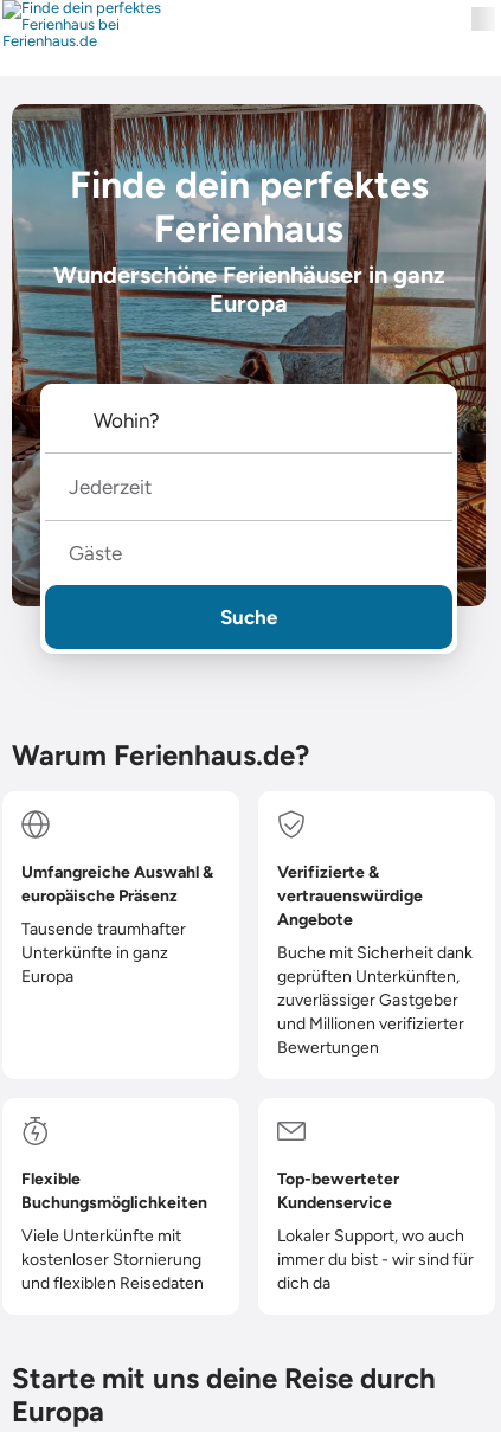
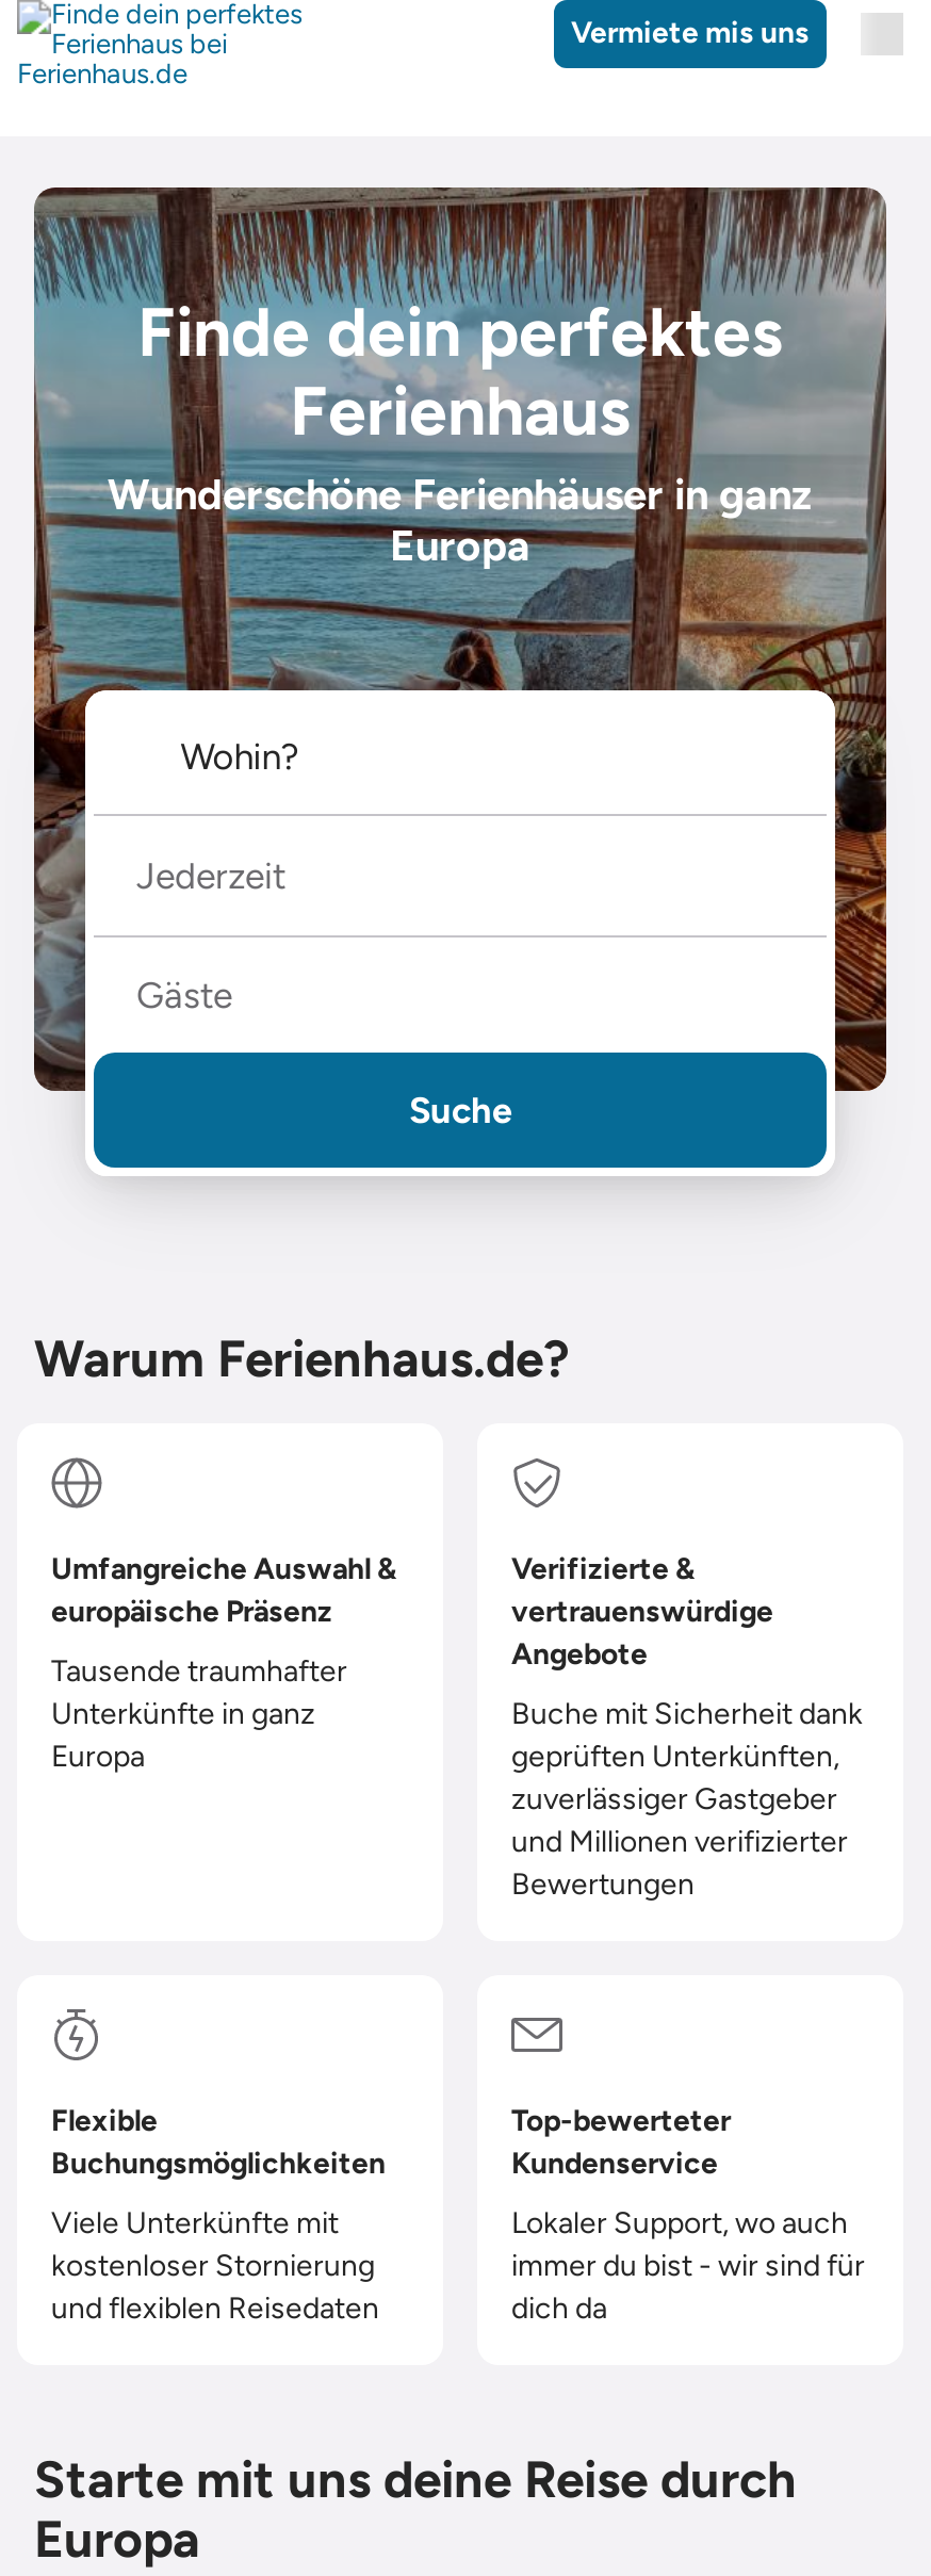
none -> [571,15,810,51] Vermiete mis uns

